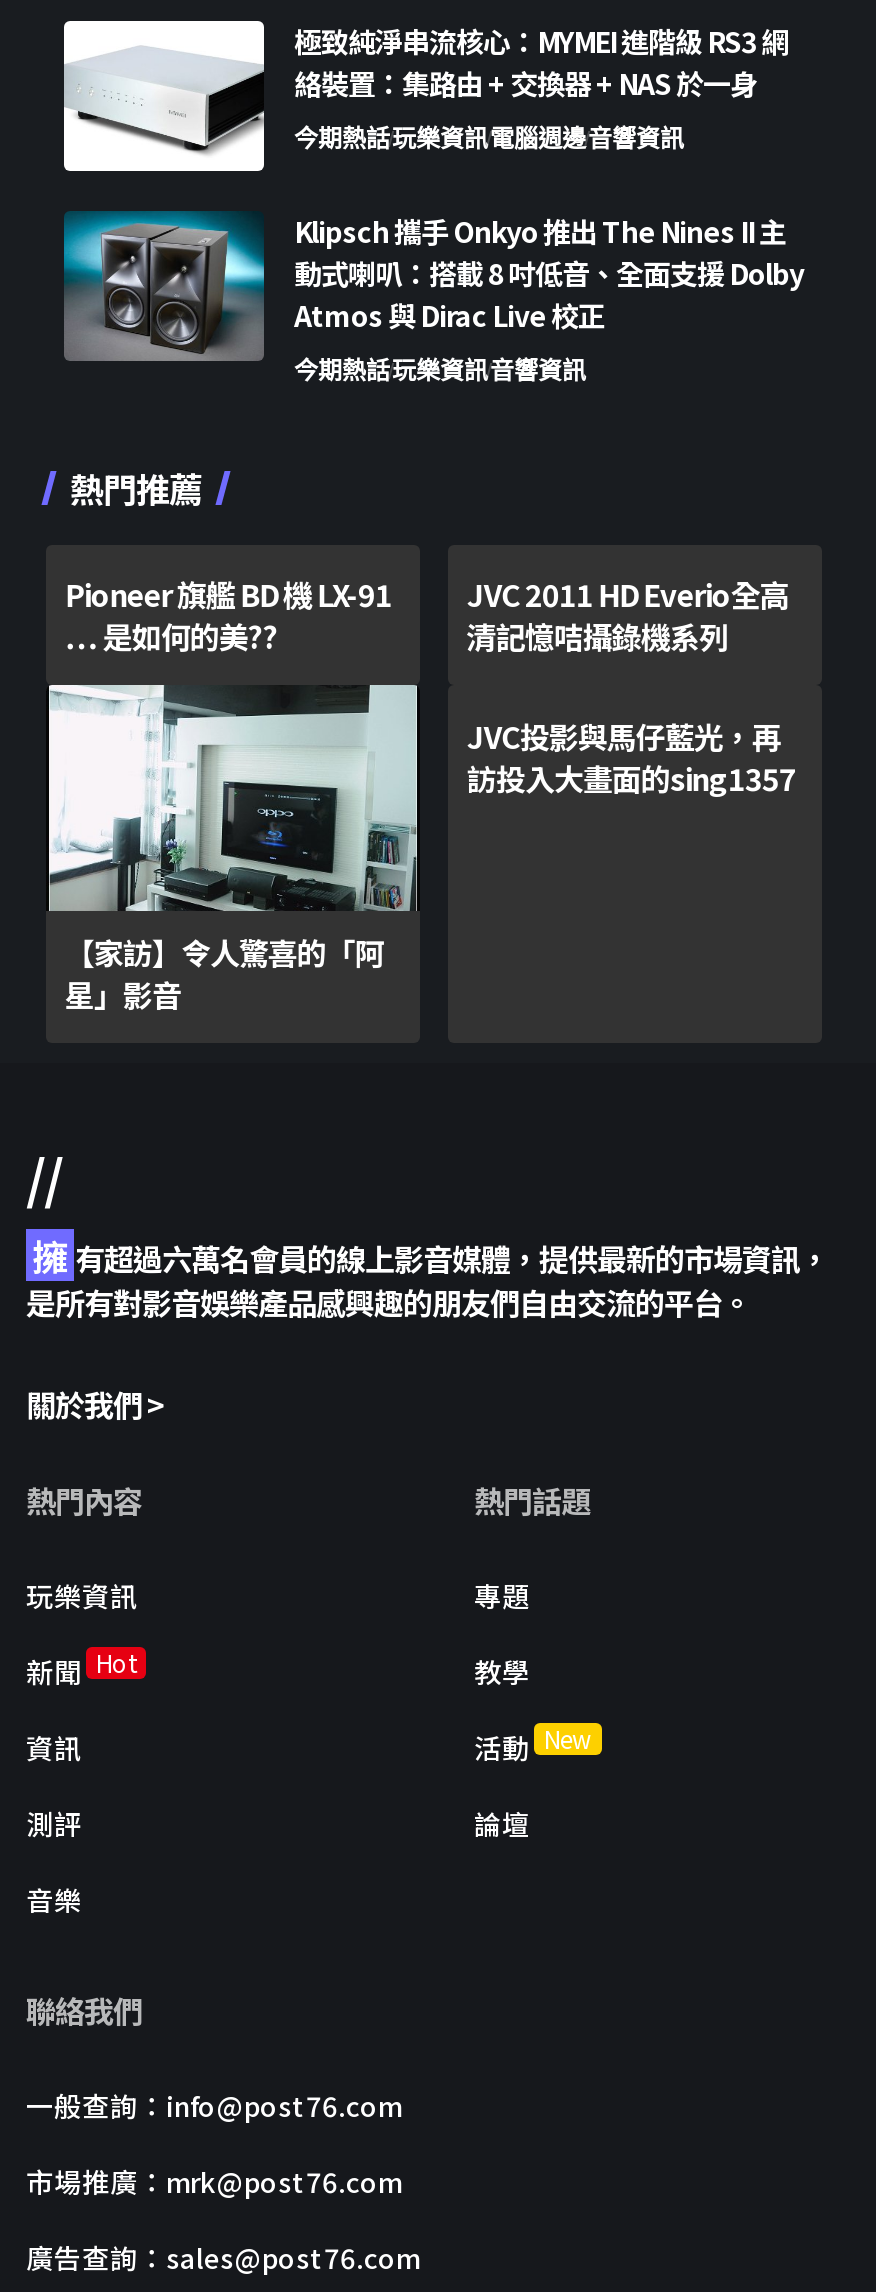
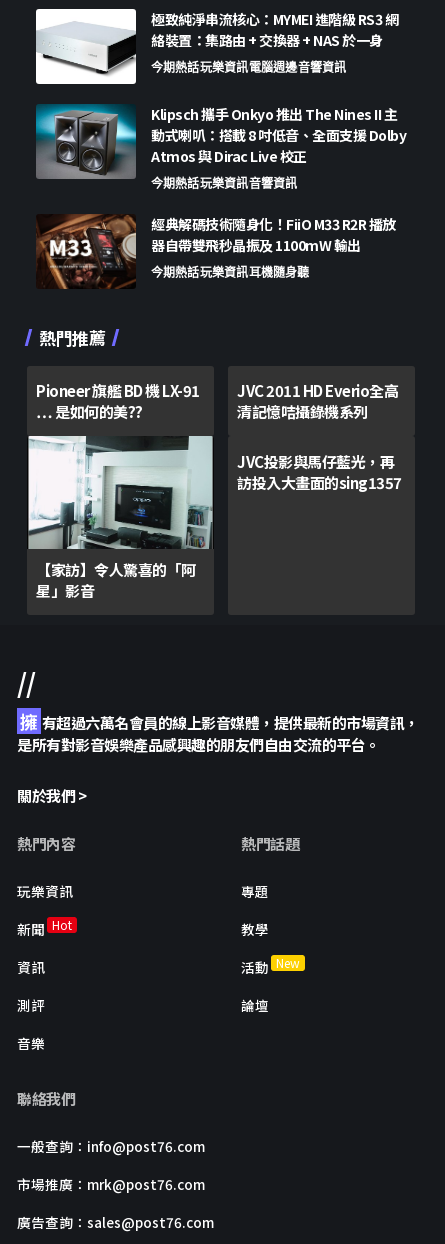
none -> [36,213,395,289] [image] | 經典解碼技術隨身化！FiiO M33 R2R 播放 | 器自帶雙飛秒晶振及 1100mW 輸出 | 今期熱話玩樂資訊耳機隨身聽

